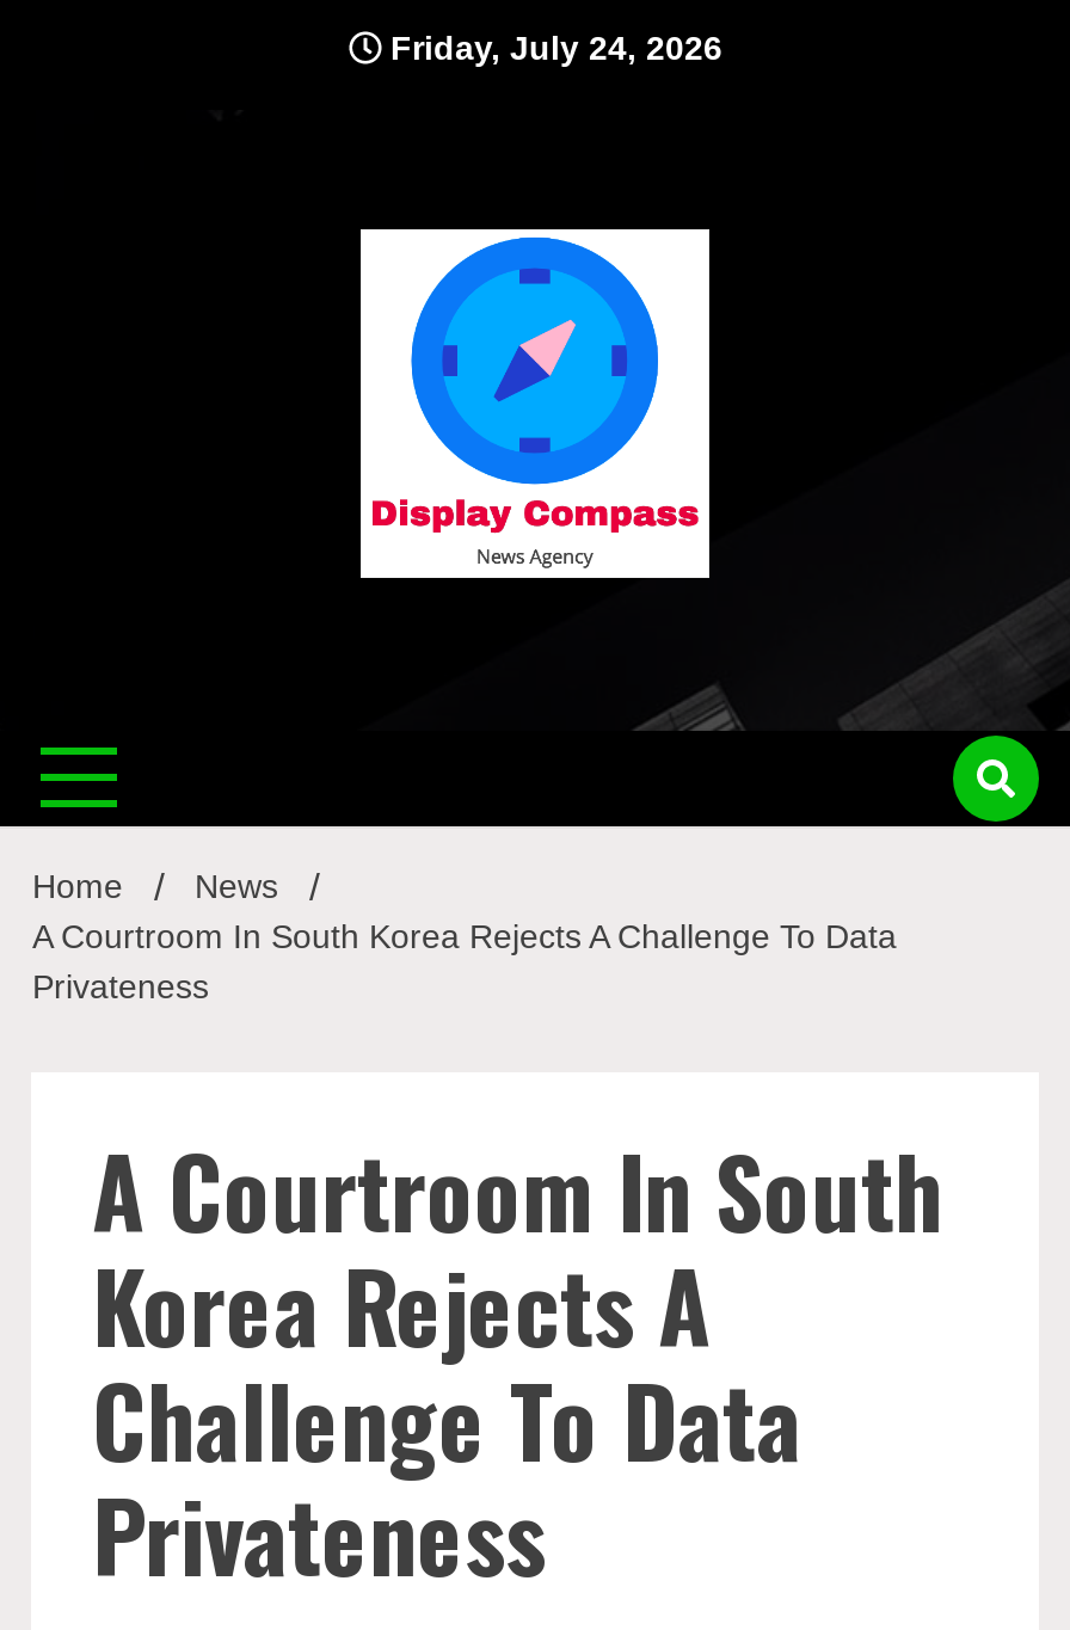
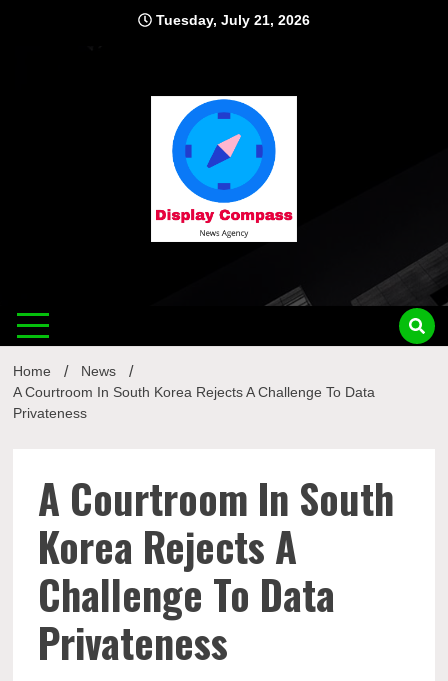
[381,29,722,67] Friday, July 24, 2026 -> [152,12,310,28] Tuesday, July 21, 2026

